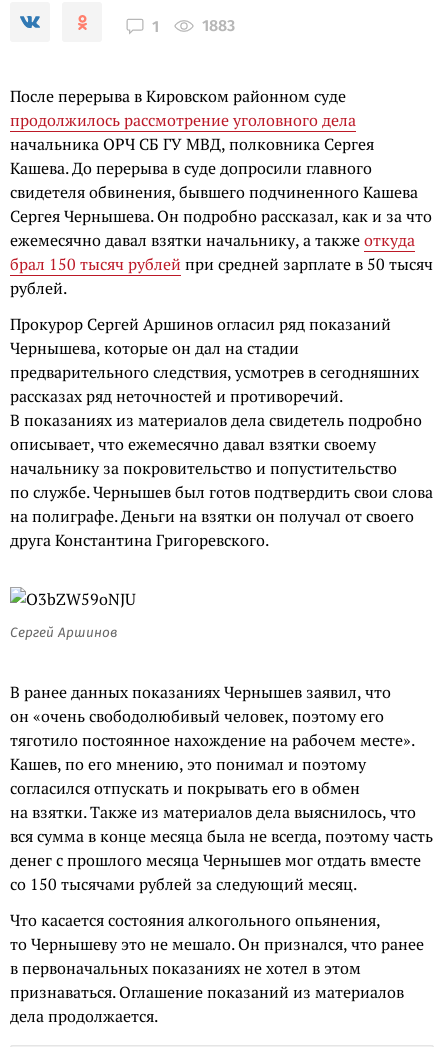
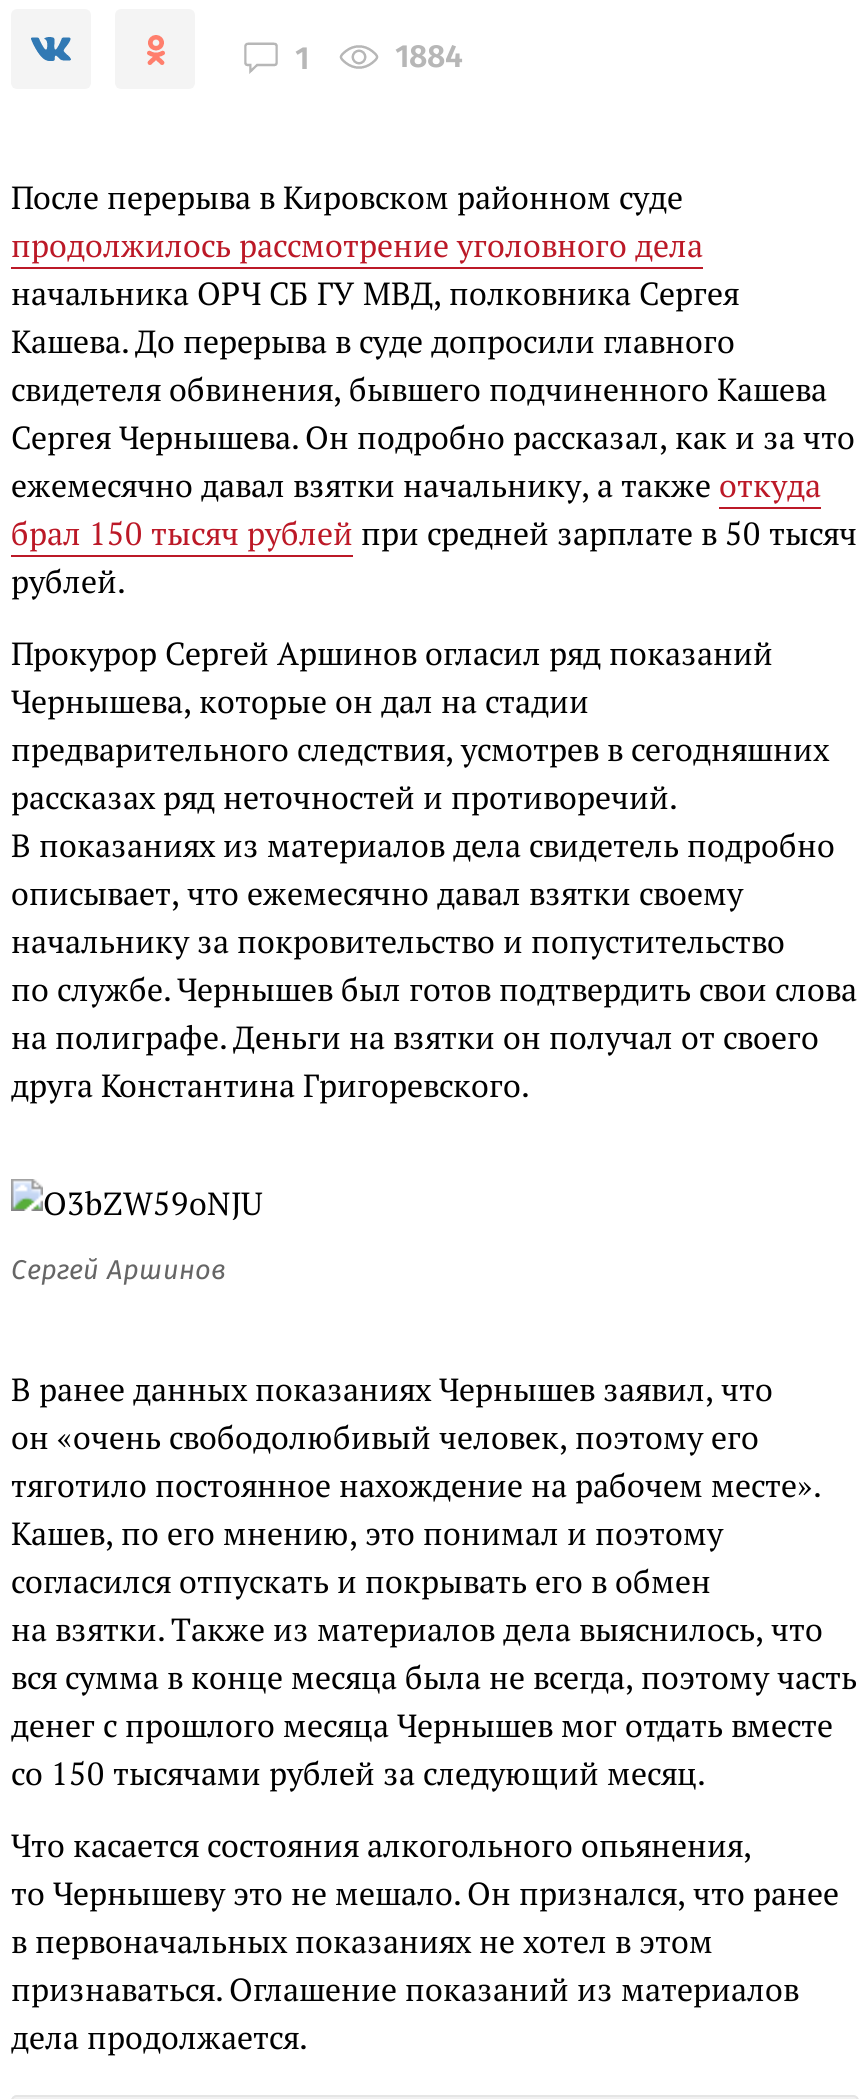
[202,16,235,35] 1883 -> [395,37,463,75] 1884

